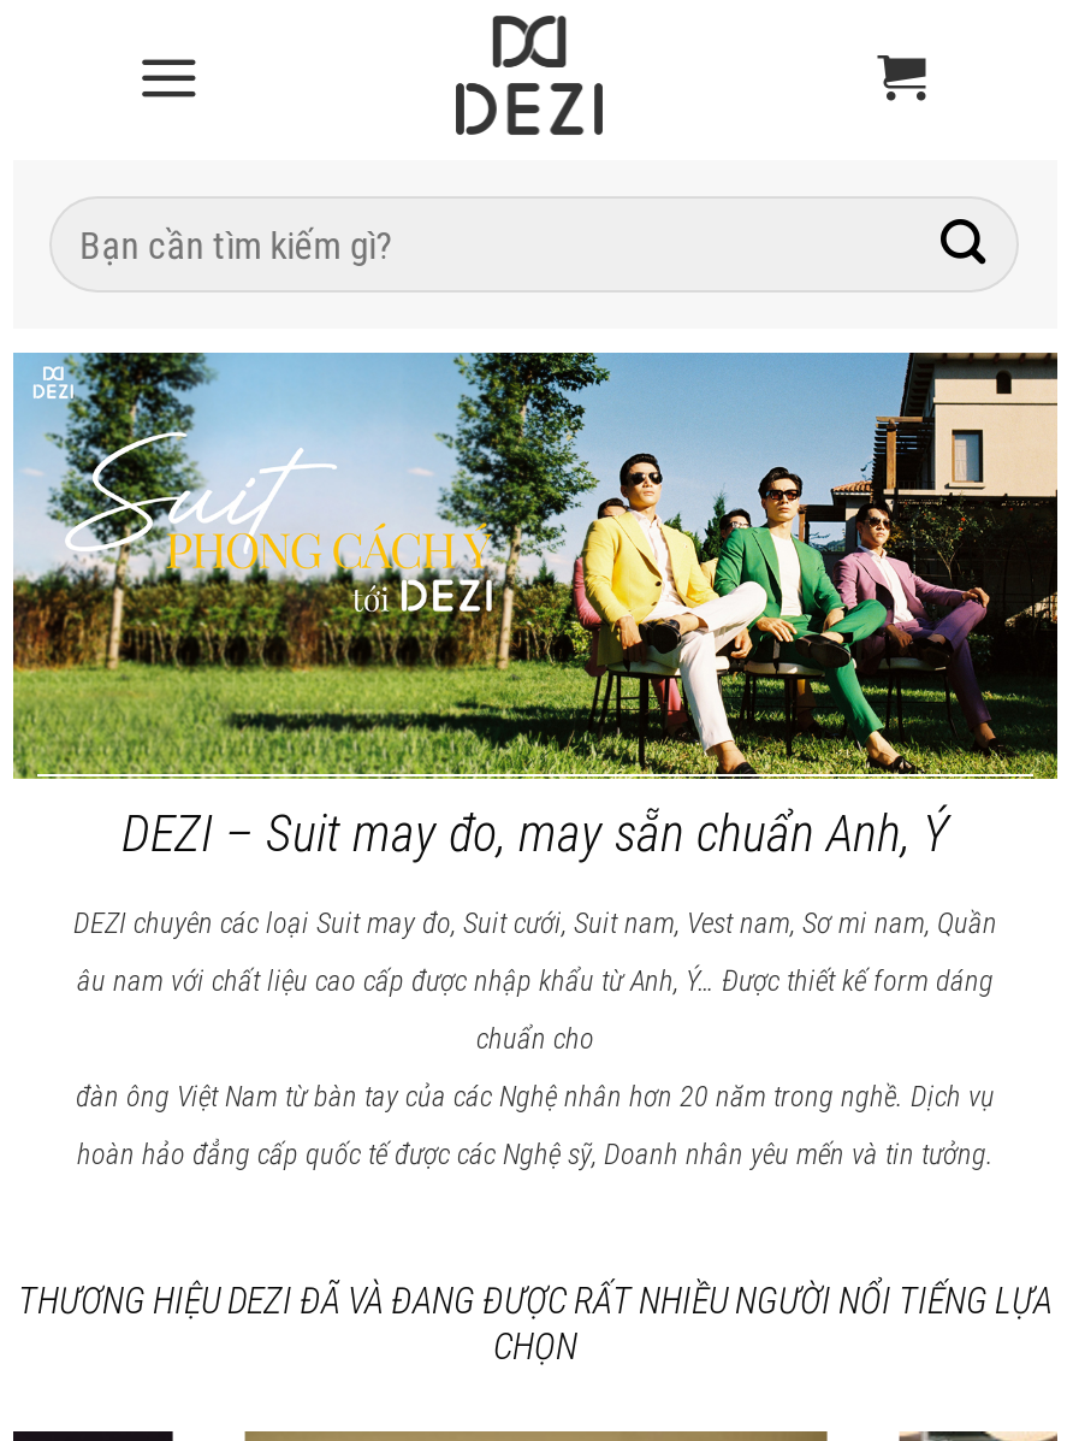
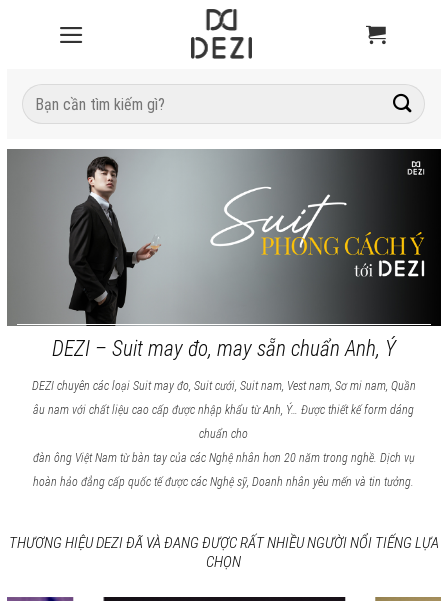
[11,350,1060,781] [image] -> [6,148,442,327] [image]

